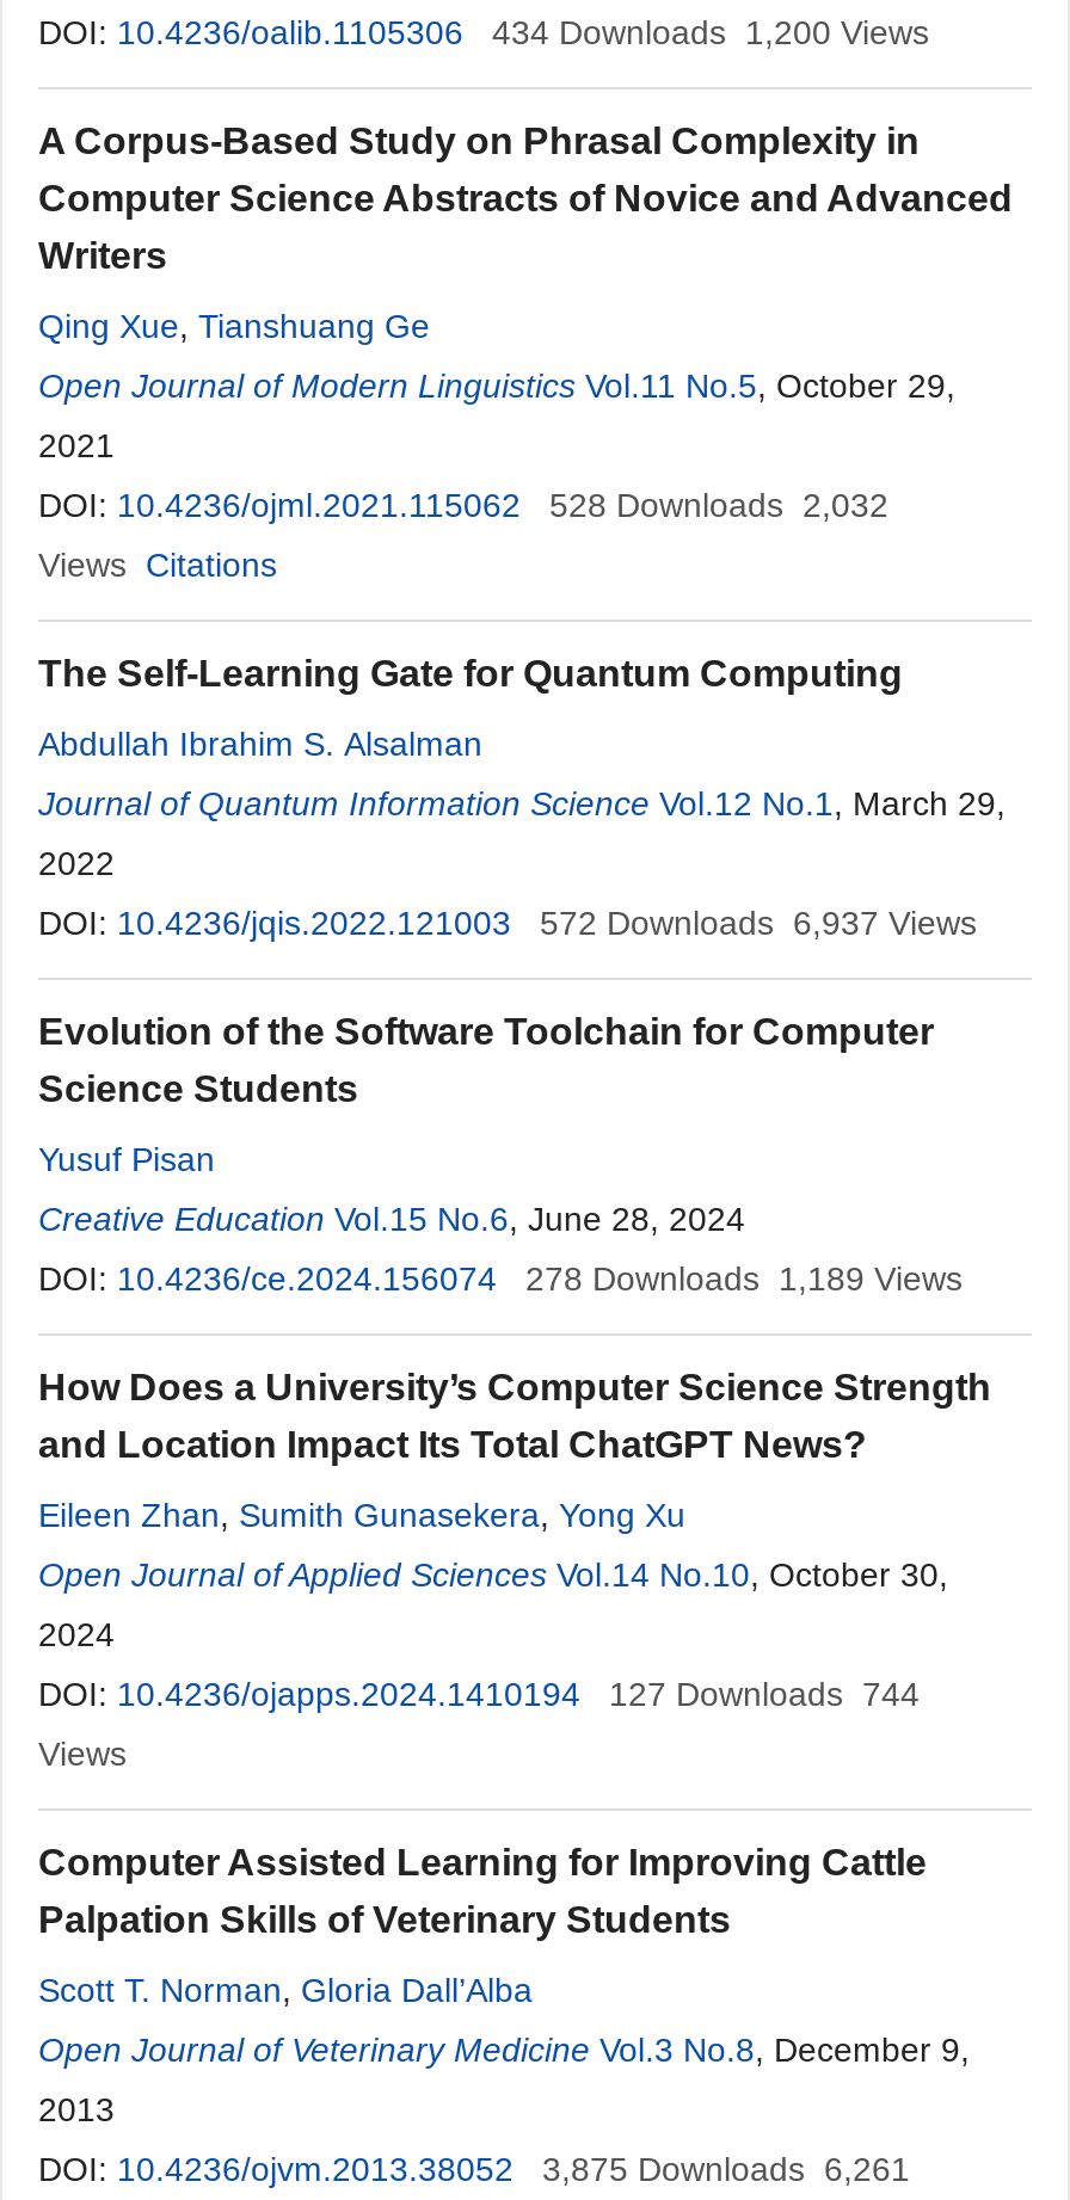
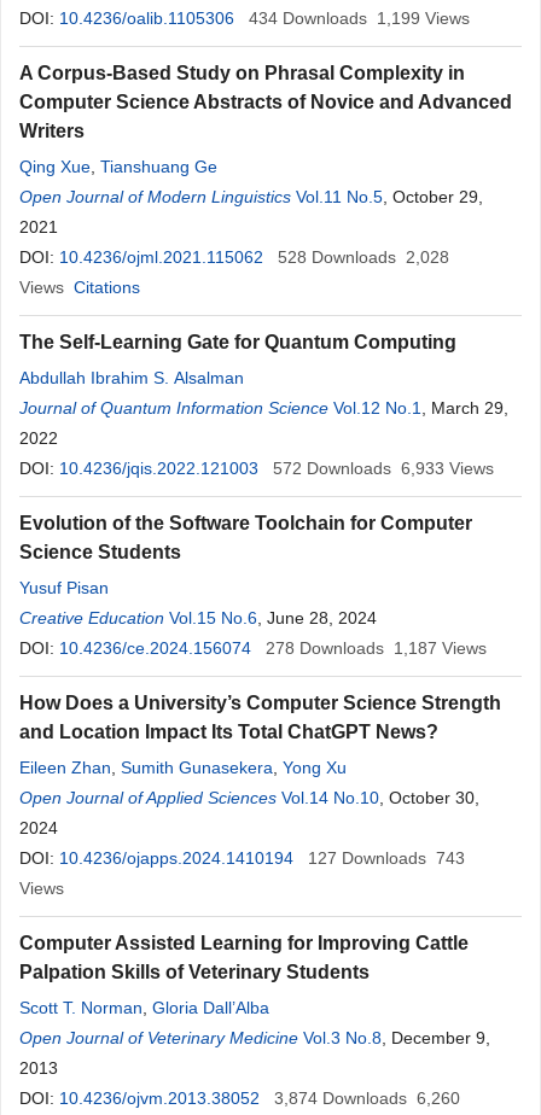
[492,13,929,51] 434 Downloads 1,200 Views -> [249,8,470,28] 434 Downloads 1,199 Views
[38,486,888,524] DOI: 10.4236/ojml.2021.115062 528 Downloads 2,032 -> [19,247,449,267] DOI: 10.4236/ojml.2021.115062 528 Downloads 2,028
[540,904,977,942] 572 Downloads 6,937 Views -> [273,459,494,478] 572 Downloads 6,933 Views
[525,1259,963,1298] 278 Downloads 1,189 Views -> [266,638,487,658] 278 Downloads 1,187 Views
[38,1675,920,1713] DOI: 10.4236/ojapps.2024.1410194 127 Downloads 744 -> [19,848,465,868] DOI: 10.4236/ojapps.2024.1410194 127 Downloads 743
[38,2150,910,2188] DOI: 10.4236/ojvm.2013.38052 3,875 Downloads 6,261 -> [19,1088,460,1108] DOI: 10.4236/ojvm.2013.38052 3,874 Downloads 6,260

